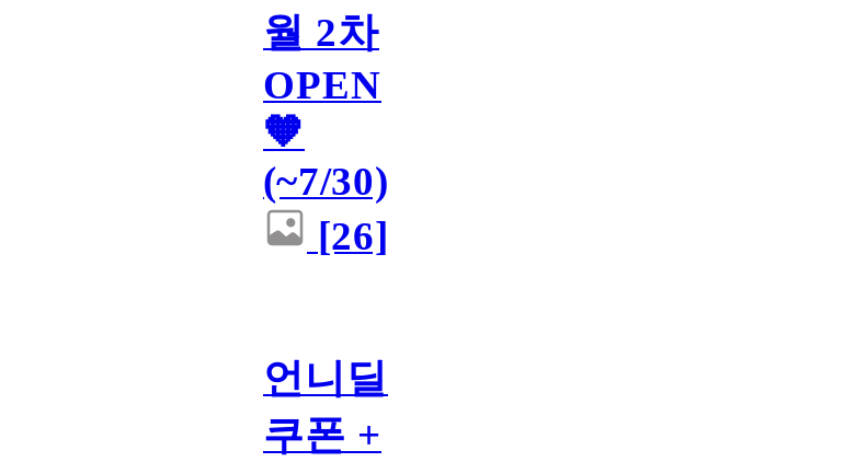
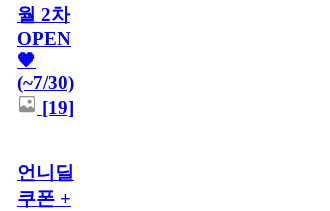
[318,212,388,257] [26] -> [42,97,74,118] [19]

